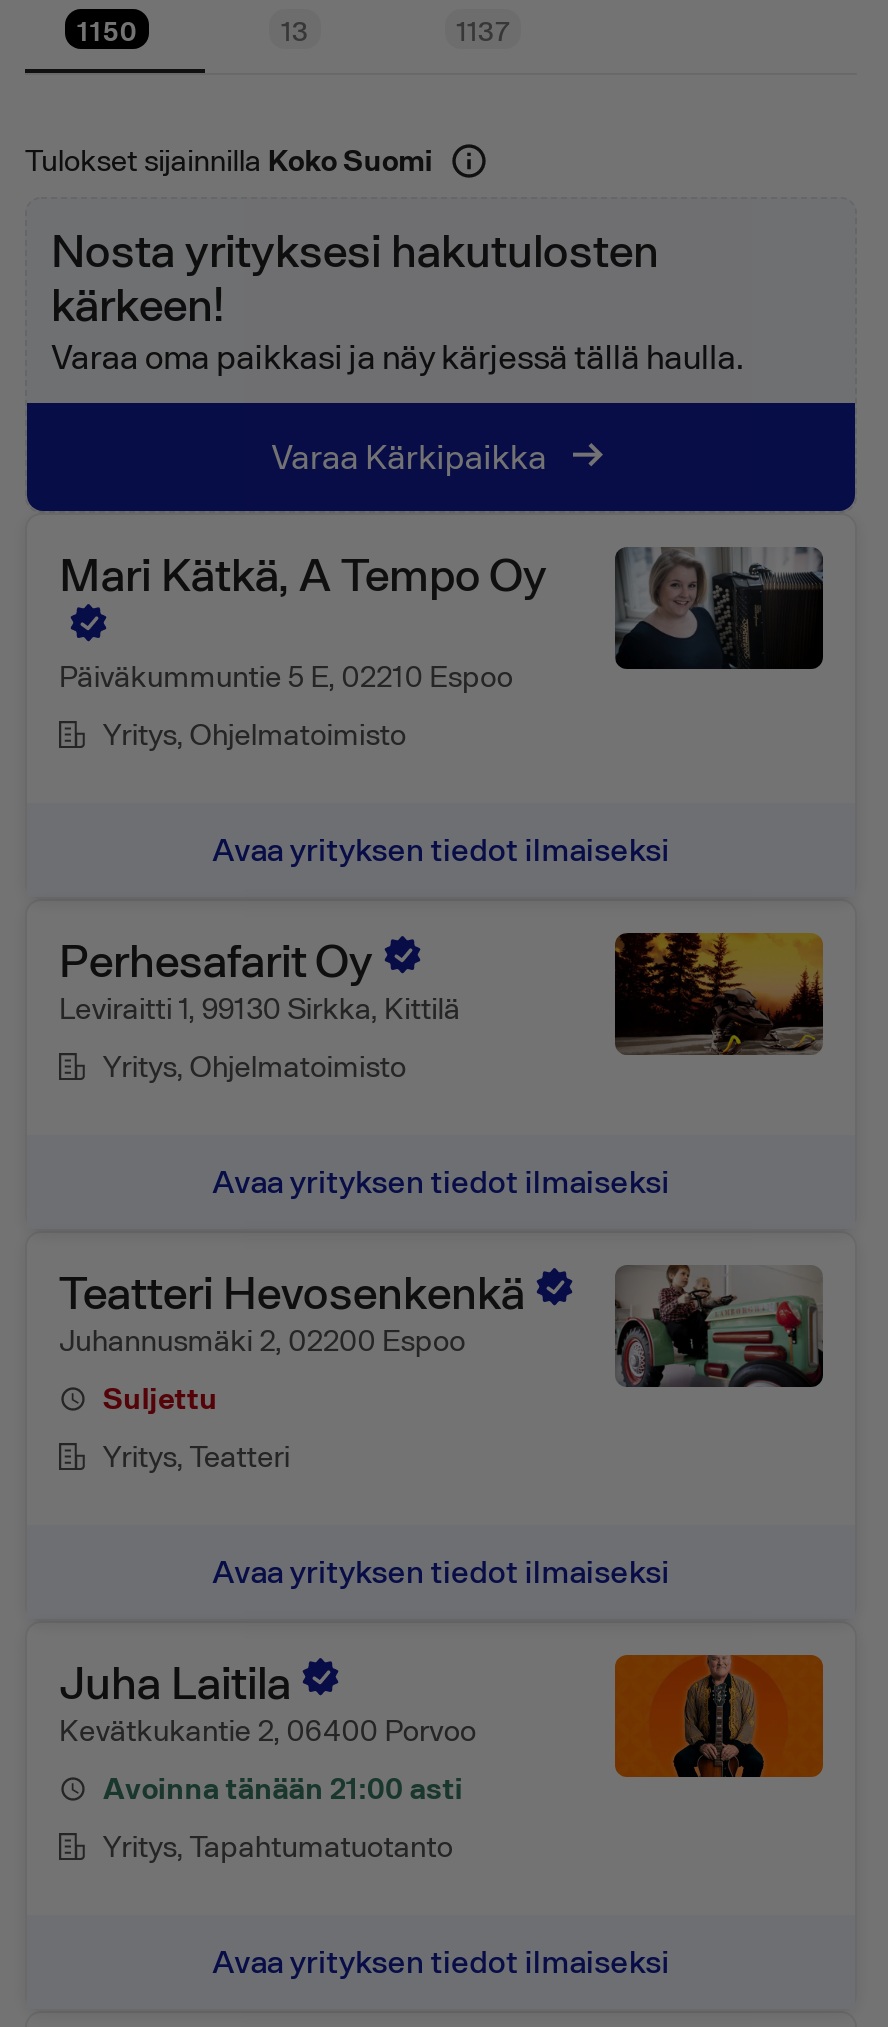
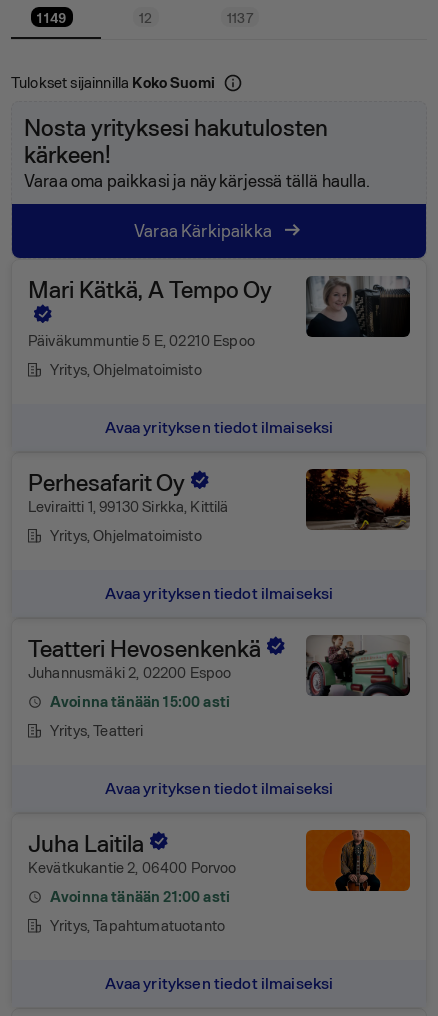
[77,12,137,46] 1150 -> [37,8,67,25] 1149
[281,12,309,46] 13 -> [139,8,153,25] 12
[103,1379,218,1415] Suljettu -> [50,692,230,710] Avoinna tänään 15:00 asti

